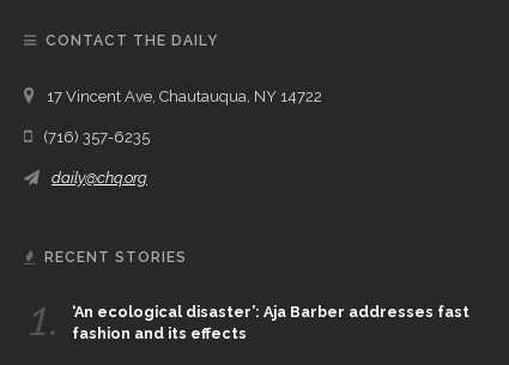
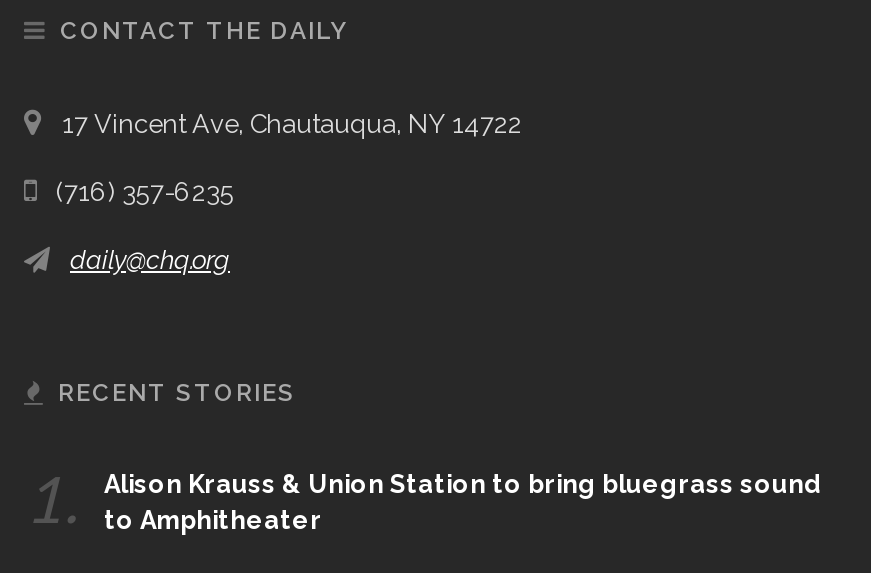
[72,303,469,342] ‘An ecological disaster’: Aja Barber addresses fast | fashion and its effects -> [104,469,822,535] Alison Krauss & Union Station to bring bluegrass sound | to Amphitheater

